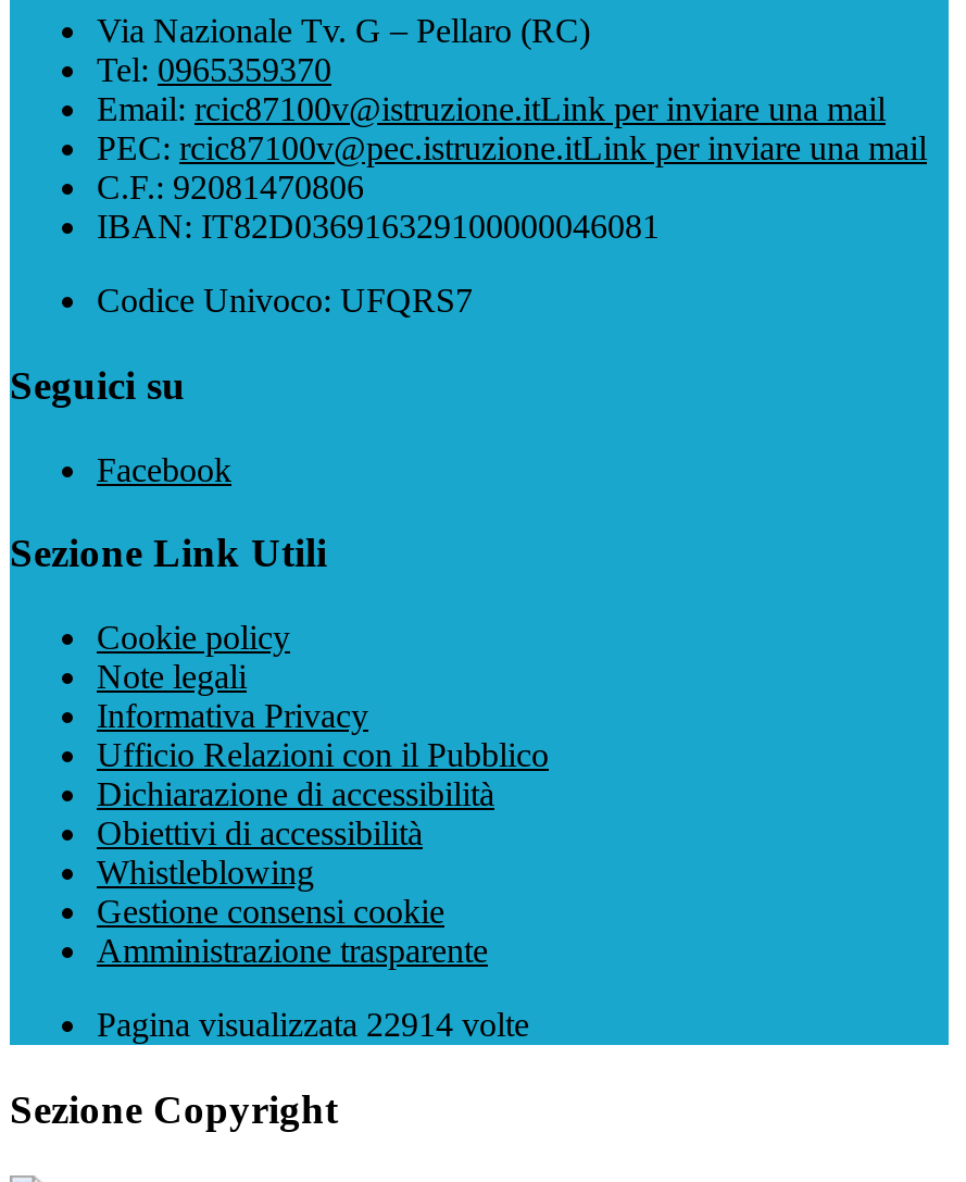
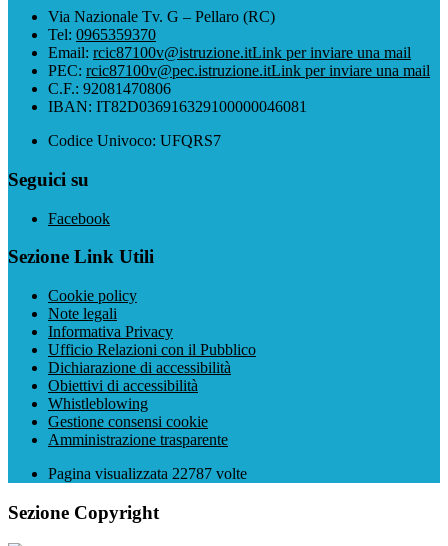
[97,1006,529,1043] Pagina visualizzata 22914 volte -> [48,465,247,482] Pagina visualizzata 22787 volte

